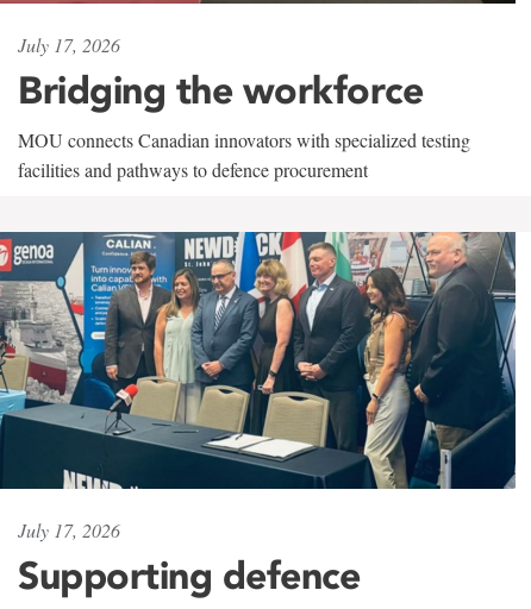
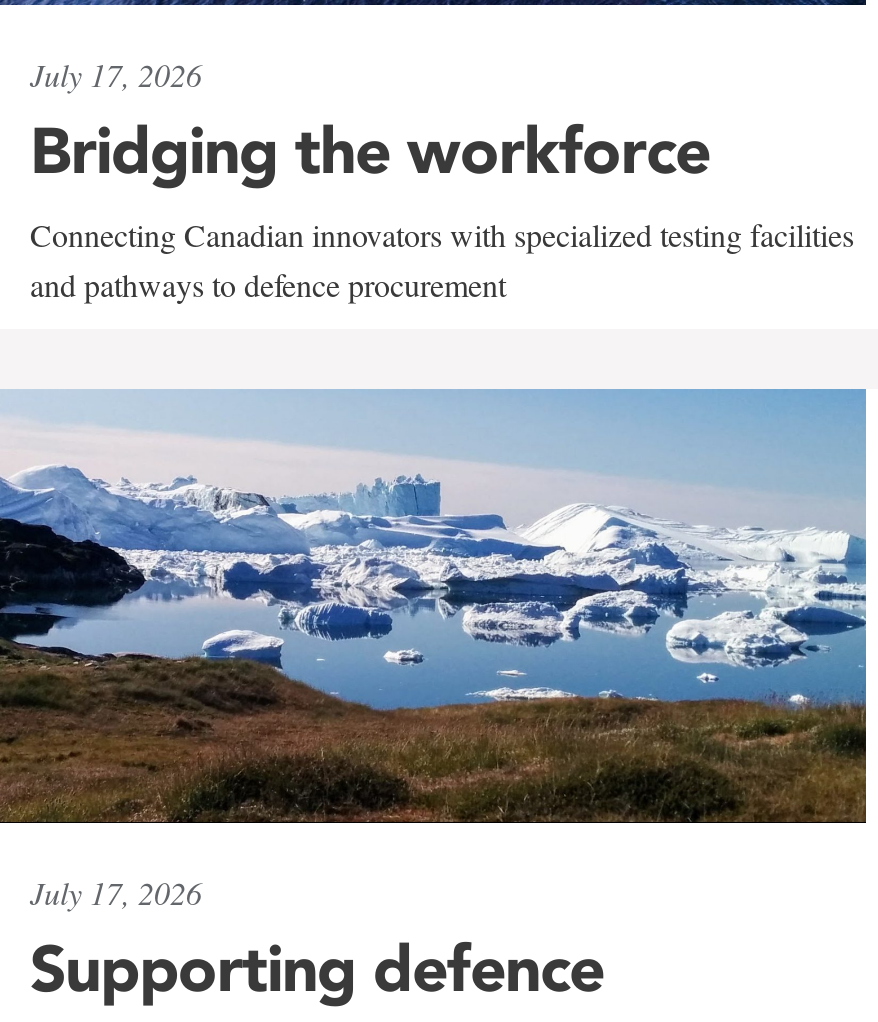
[18,127,470,182] MOU connects Canadian innovators with specialized testing | facilities and pathways to defence procurement -> [30,214,854,306] Connecting Canadian innovators with specialized testing facilities | and pathways to defence procurement
[4,231,517,490] [image] -> [6,388,868,824] [image]

